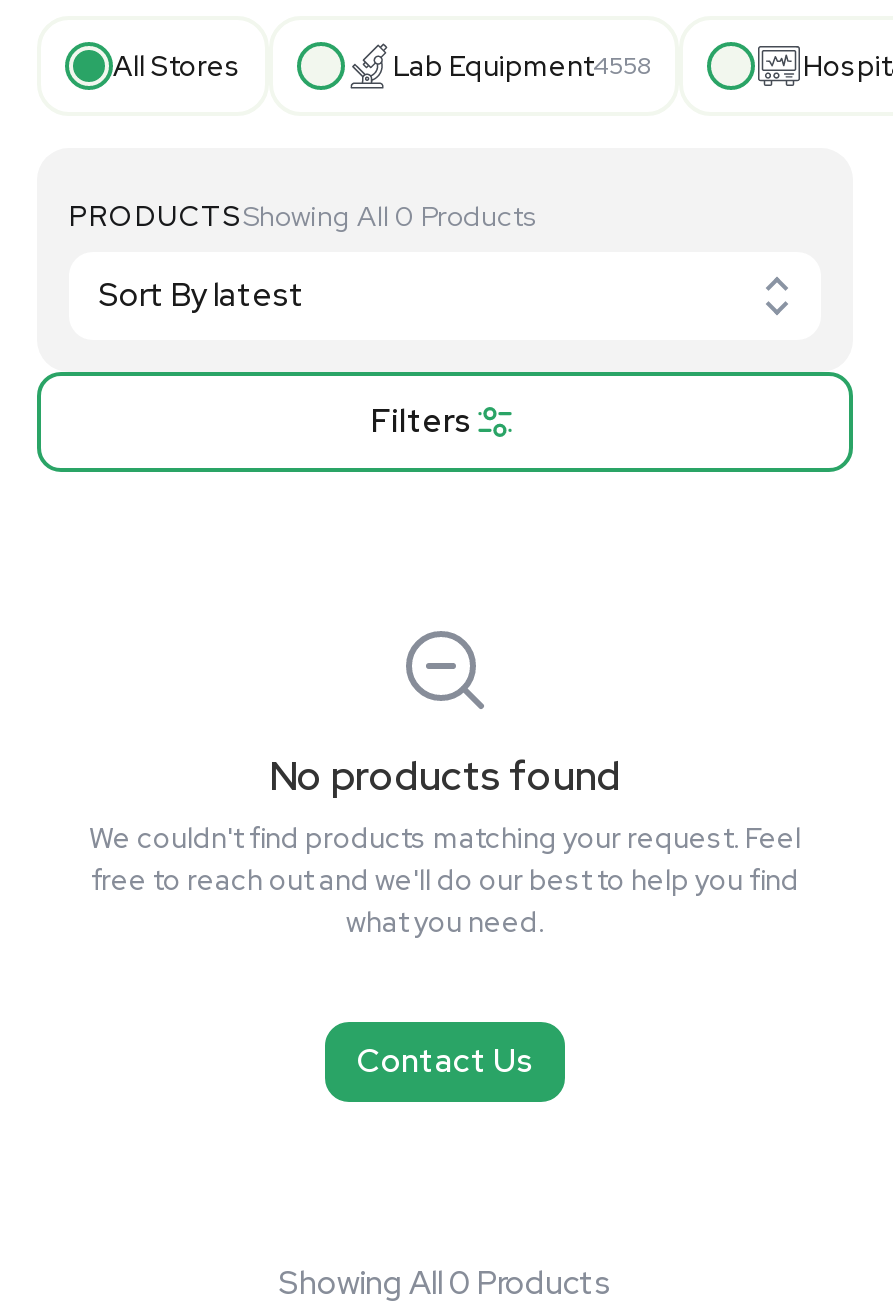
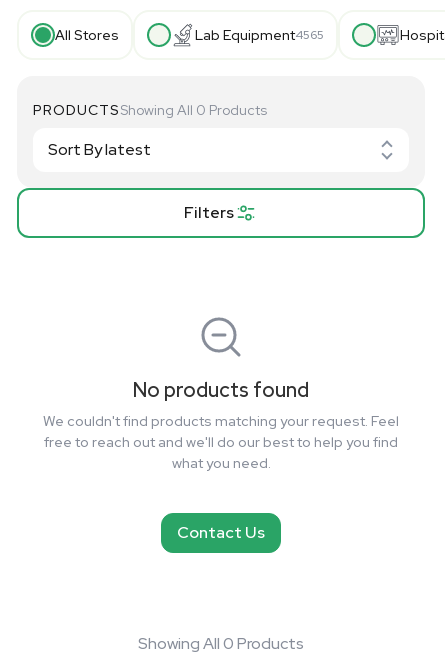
[393,48,651,84] Lab Equipment4558 -> [195,26,324,44] Lab Equipment4565

